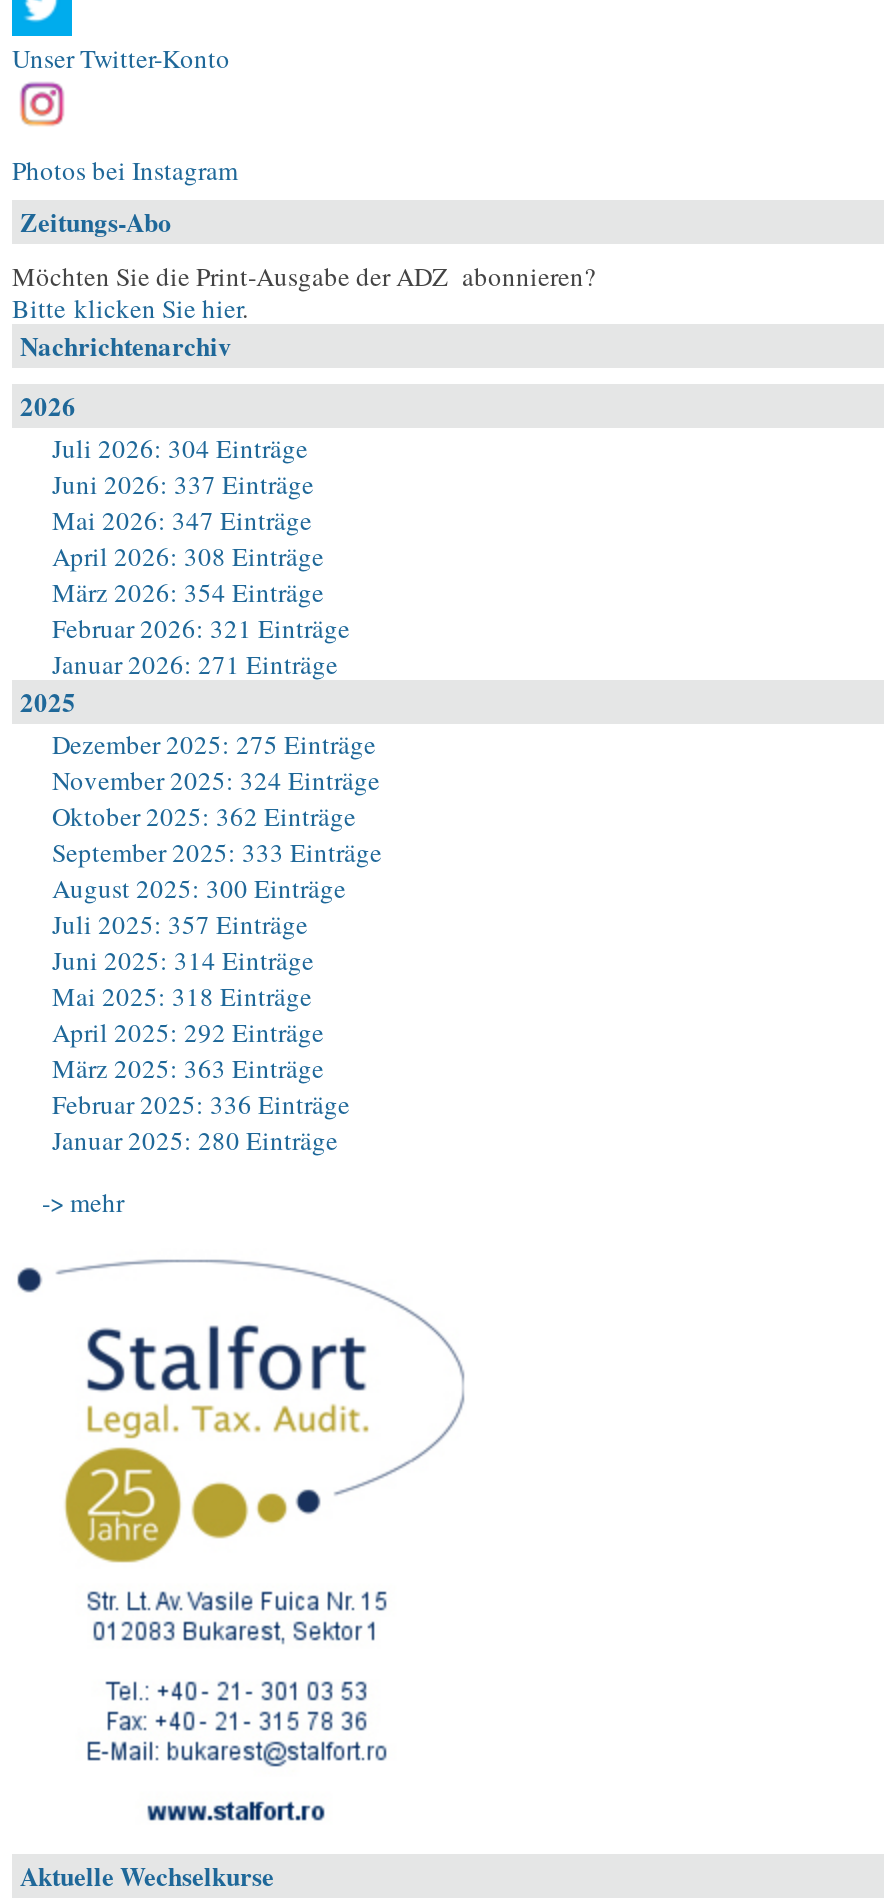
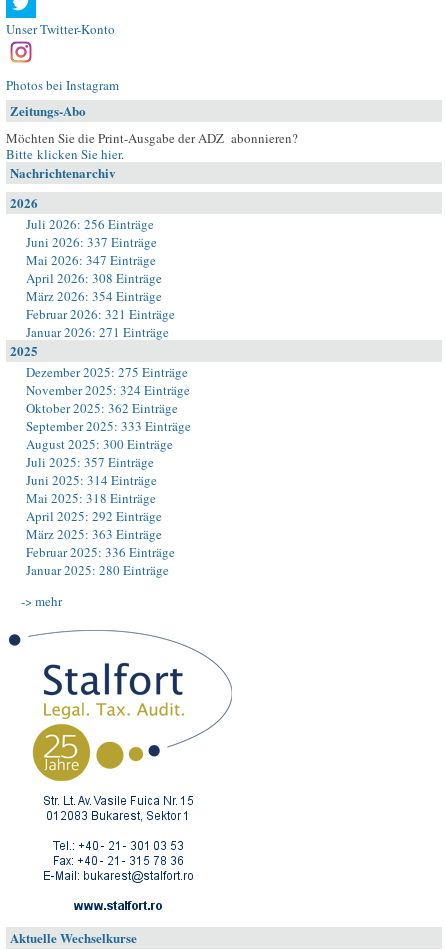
[52,430,308,466] Juli 2026: 304 Einträge -> [26,215,154,233] Juli 2026: 256 Einträge

